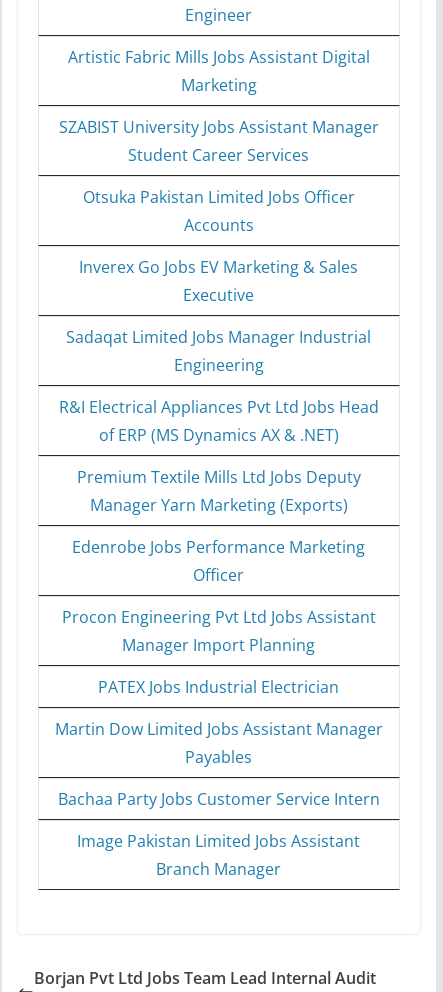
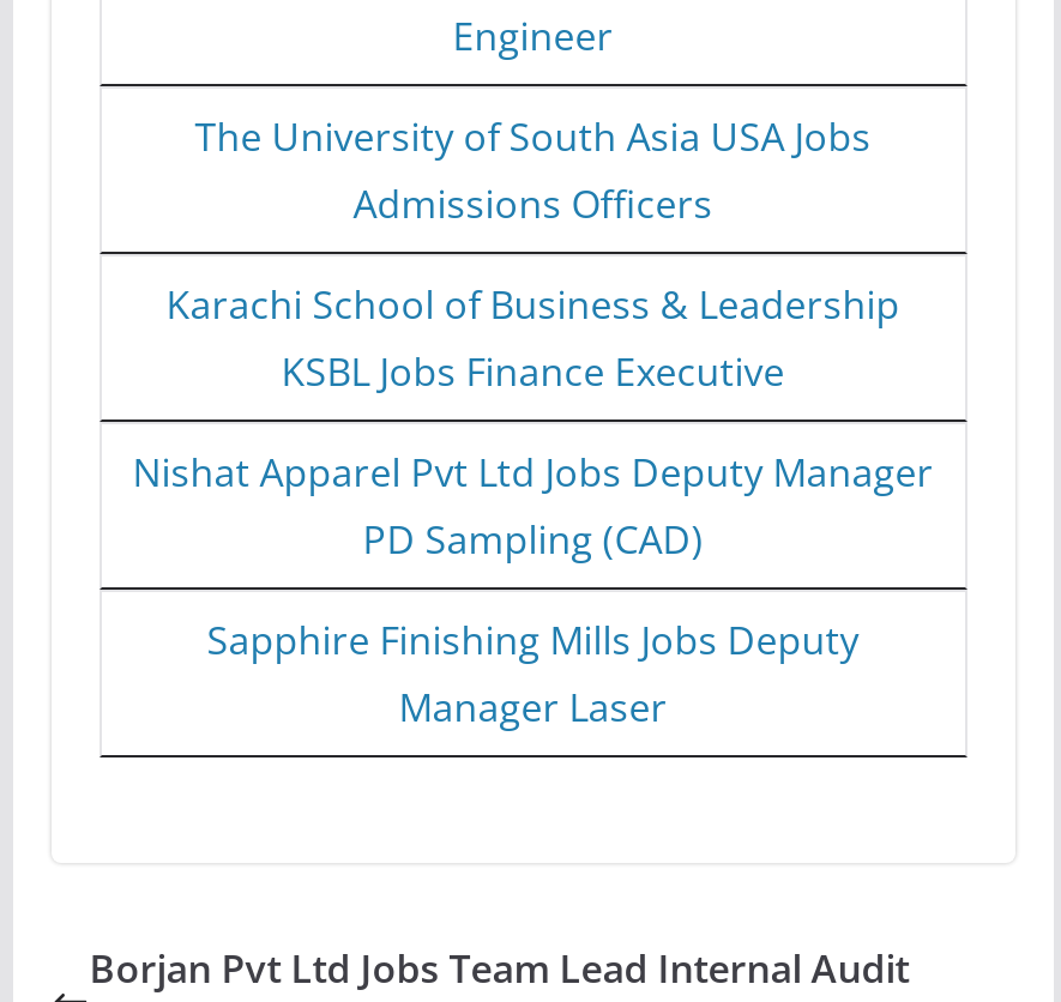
[55,46,383,880] Artistic Fabric Mills Jobs Assistant Digital | Marketing | SZABIST University Jobs Assistant Manager | Student Career Services | Otsuka Pakistan Limited Jobs Officer | Accounts | Inverex Go Jobs EV Marketing & Sales | Executive | Sadaqat Limited Jobs Manager Industrial | Engineering | R&I Electrical Appliances Pvt Ltd Jobs Head | of ERP (MS Dynamics AX & .NET) | Premium Textile Mills Ltd Jobs Deputy | Manager Yarn Marketing (Exports) | Edenrobe Jobs Performance Marketing | Officer | Procon Engineering Pvt Ltd Jobs Assistant | Manager Import Planning | PATEX Jobs Industrial Electrician | Martin Dow Limited Jobs Assistant Manager | Payables | Bachaa Party Jobs Customer Service Intern | Image Pakistan Limited Jobs Assistant | Branch Manager -> [132,109,933,733] The University of South Asia USA Jobs | Admissions Officers | Karachi School of Business & Leadership | KSBL Jobs Finance Executive | Nishat Apparel Pvt Ltd Jobs Deputy Manager | PD Sampling (CAD) | Sapphire Finishing Mills Jobs Deputy | Manager Laser

